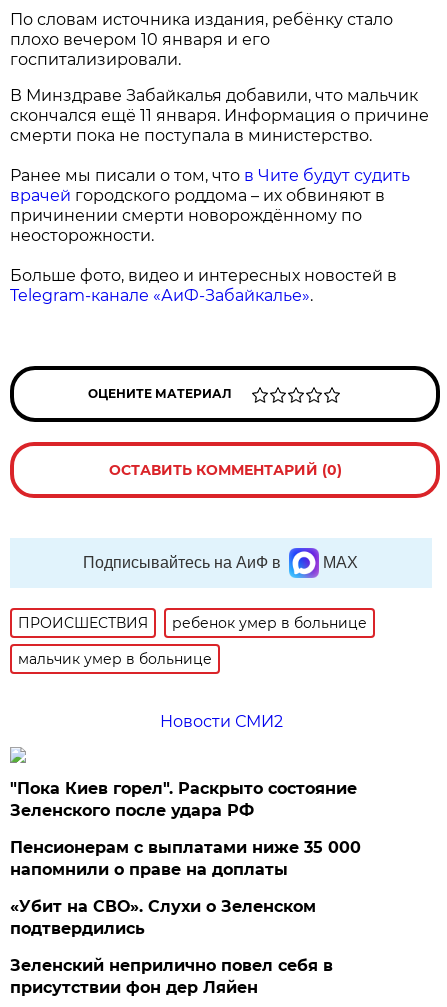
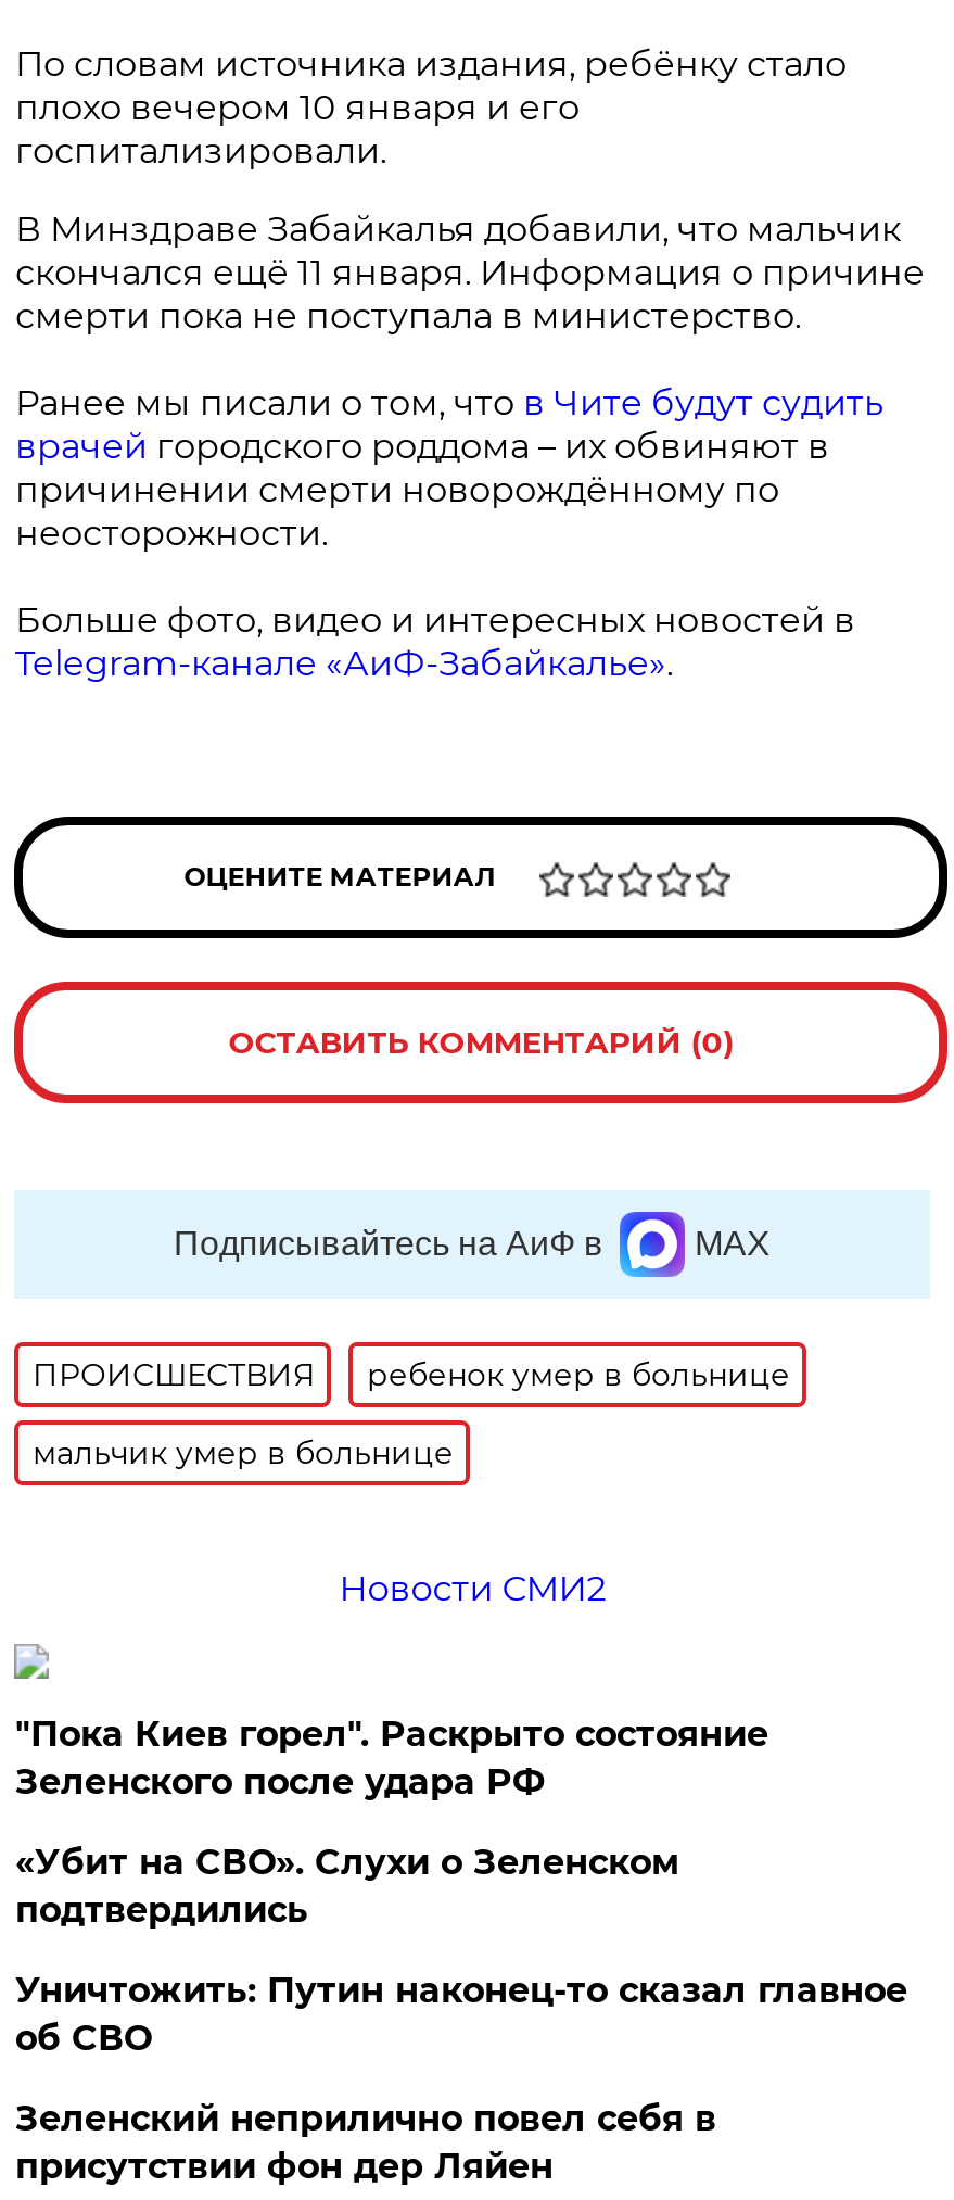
[10,838,361,879] Пенсионерам с выплатами ниже 35 000 | напомнили о праве на доплаты -> none
moved [10,897,316,938] -> [15,1842,679,1931]: «Убит на СВО». Слухи о Зеленском | подтвердились
none -> [15,1970,907,2059] Уничтожить: Путин наконец-то сказал главное | об СВО

